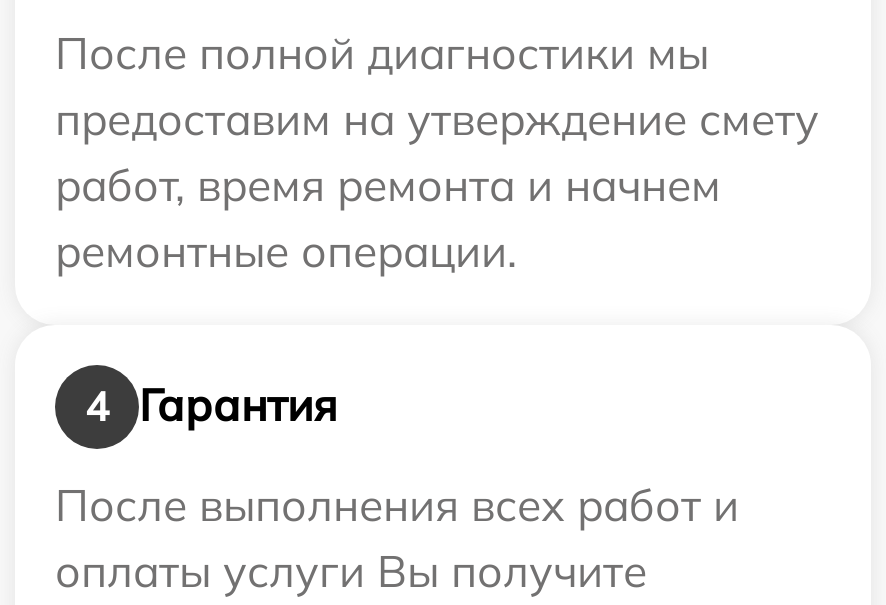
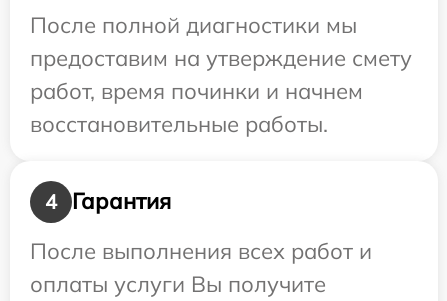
[55,156,721,278] работ, время ремонта и начнем | ремонтные операции. -> [30,77,363,138] работ, время починки и начнем | восстановительные работы.

